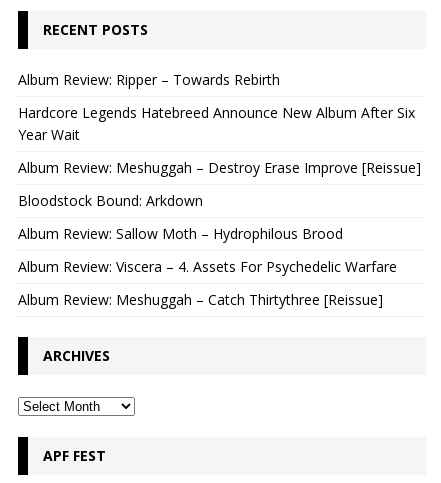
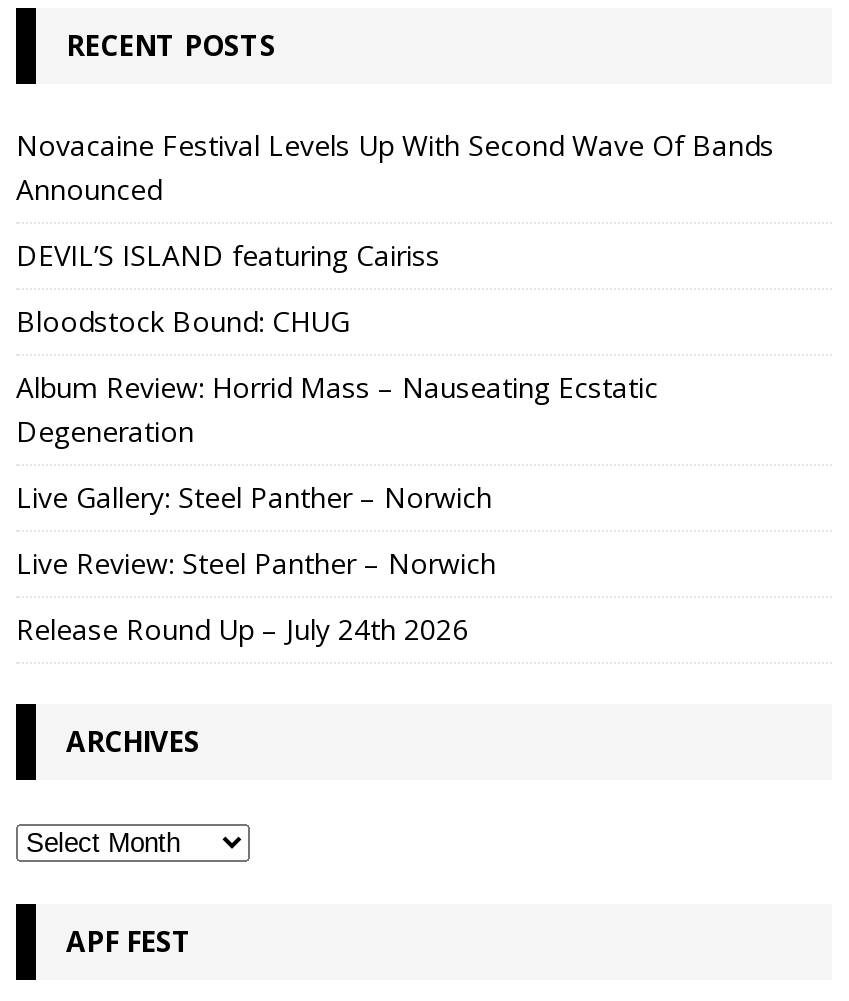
[18,70,280,89] Album Review: Ripper – Towards Rebirth -> [16,126,774,208] Novacaine Festival Levels Up With Second Wave Of Bands | Announced
[18,103,415,144] Hardcore Legends Hatebreed Announce New Album After Six | Year Wait -> [16,236,440,274] DEVIL’S ISLAND featuring Cairiss
[18,158,421,177] Album Review: Meshuggah – Destroy Erase Improve [Reissue] -> [16,302,350,340] Bloodstock Bound: CHUG
[18,191,203,210] Bloodstock Bound: Arkdown -> [16,368,658,450] Album Review: Horrid Mass – Nauseating Ecstatic | Degeneration
[18,224,343,243] Album Review: Sallow Moth – Hydrophilous Brood -> [16,478,492,516] Live Gallery: Steel Panther – Norwich
[18,257,397,276] Album Review: Viscera – 4. Assets For Psychedelic Warfare -> [16,544,496,582] Live Review: Steel Panther – Norwich
[18,290,383,309] Album Review: Meshuggah – Catch Thirtythree [Reissue] -> [16,610,468,648] Release Round Up – July 24th 2026

